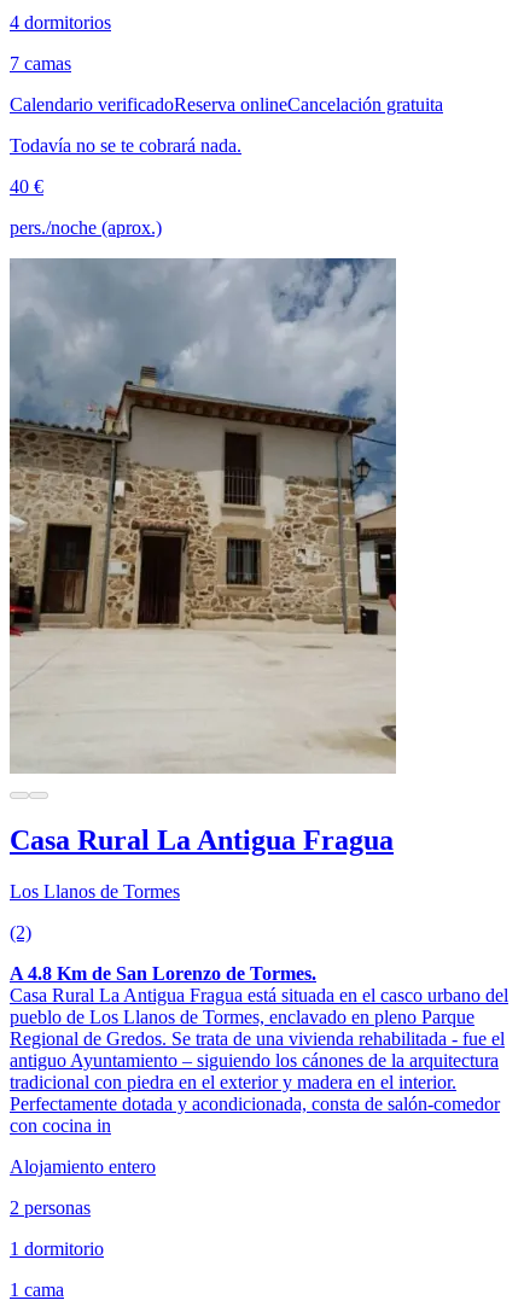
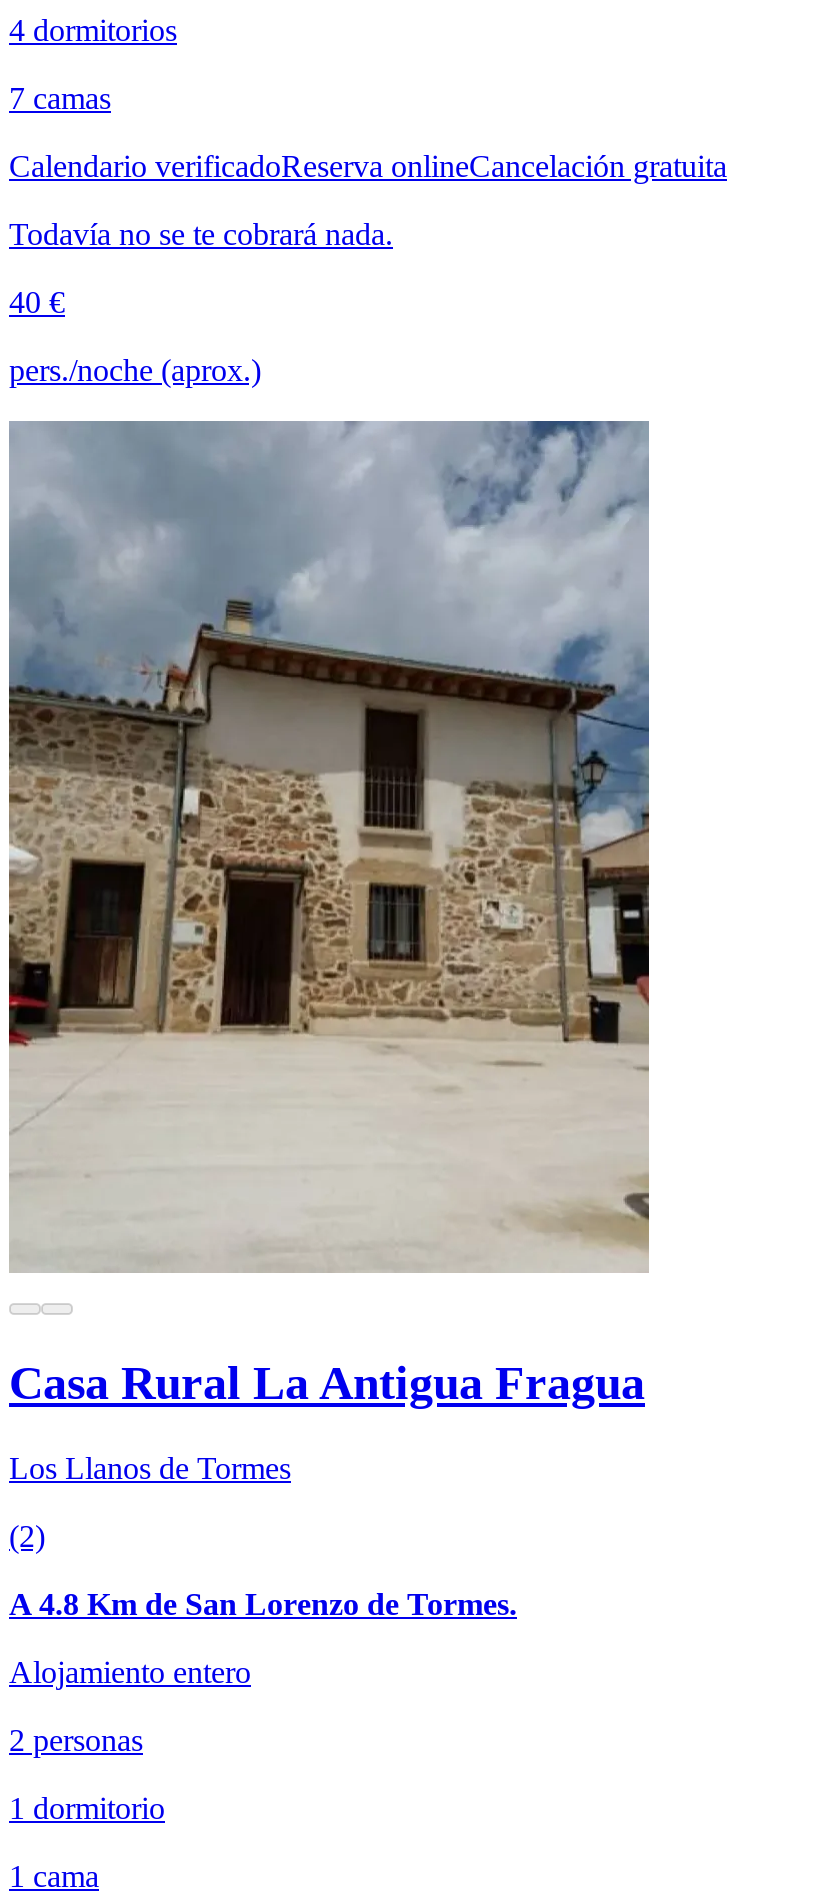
[10,985,508,1136] Casa Rural La Antigua Fragua está situada en el casco urbano del | pueblo de Los Llanos de Tormes, enclavado en pleno Parque | Regional de Gredos. Se trata de una vivienda rehabilitada - fue el | antiguo Ayuntamiento – siguiendo los cánones de la arquitectura | tradicional con piedra en el exterior y madera en el interior. | Perfectamente dotada y acondicionada, consta de salón-comedor | con cocina in -> none

